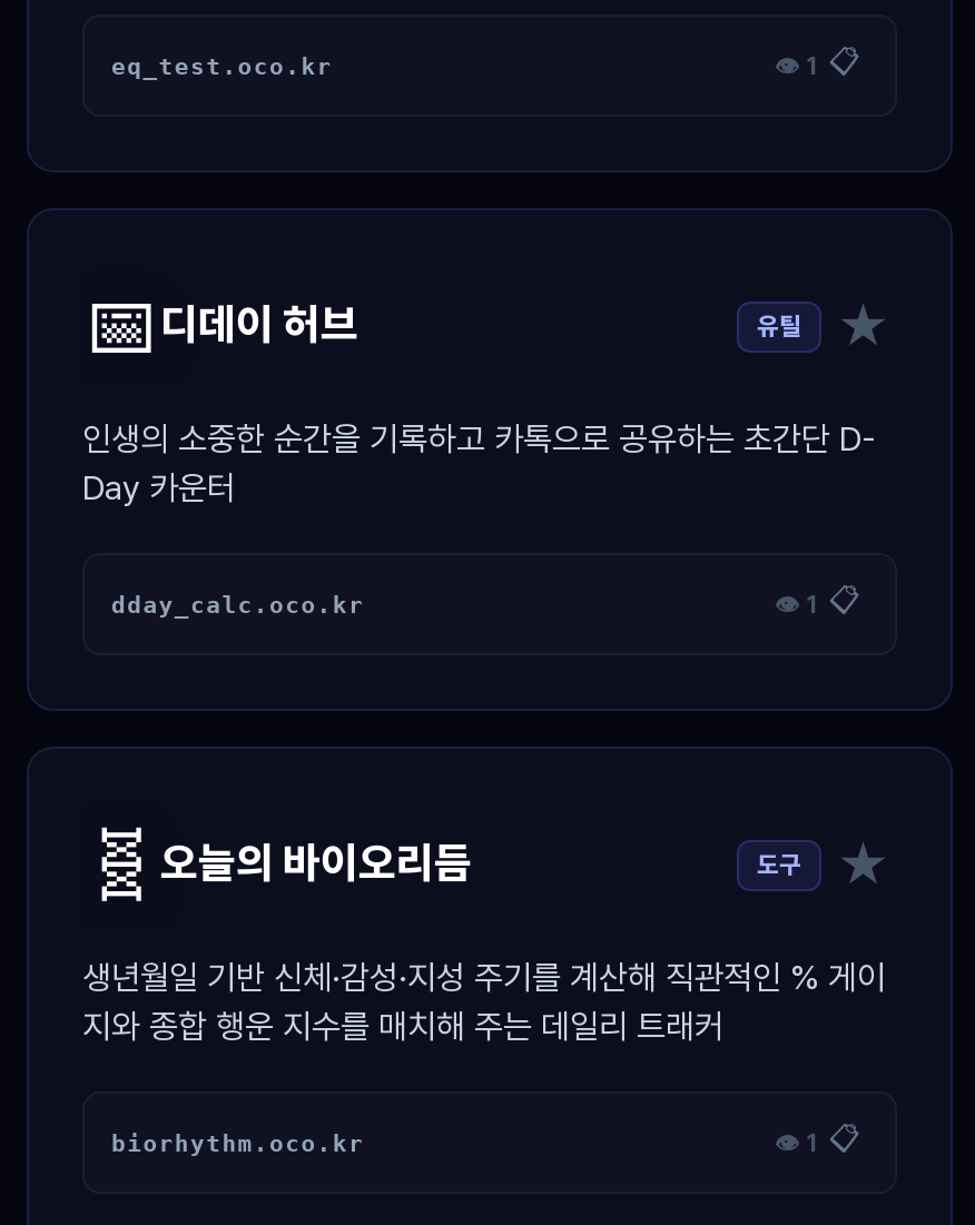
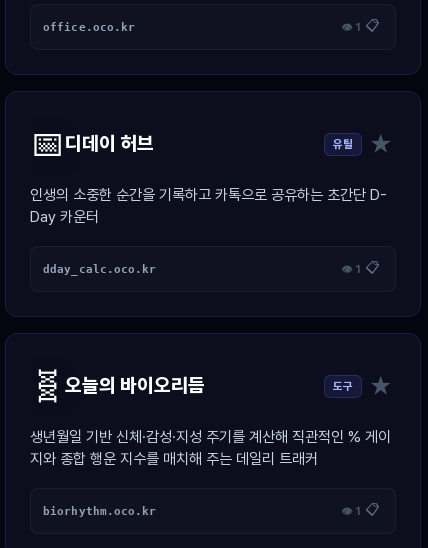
[111,51,333,80] eq_test.oco.kr -> [43,20,135,33] office.oco.kr

